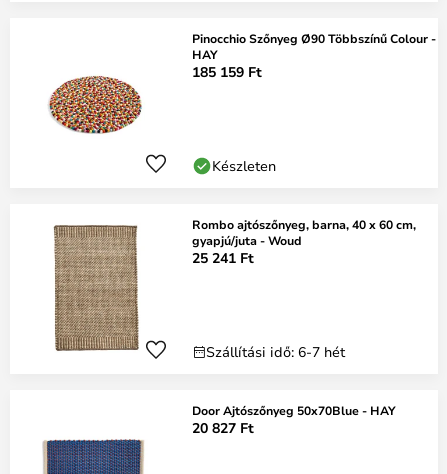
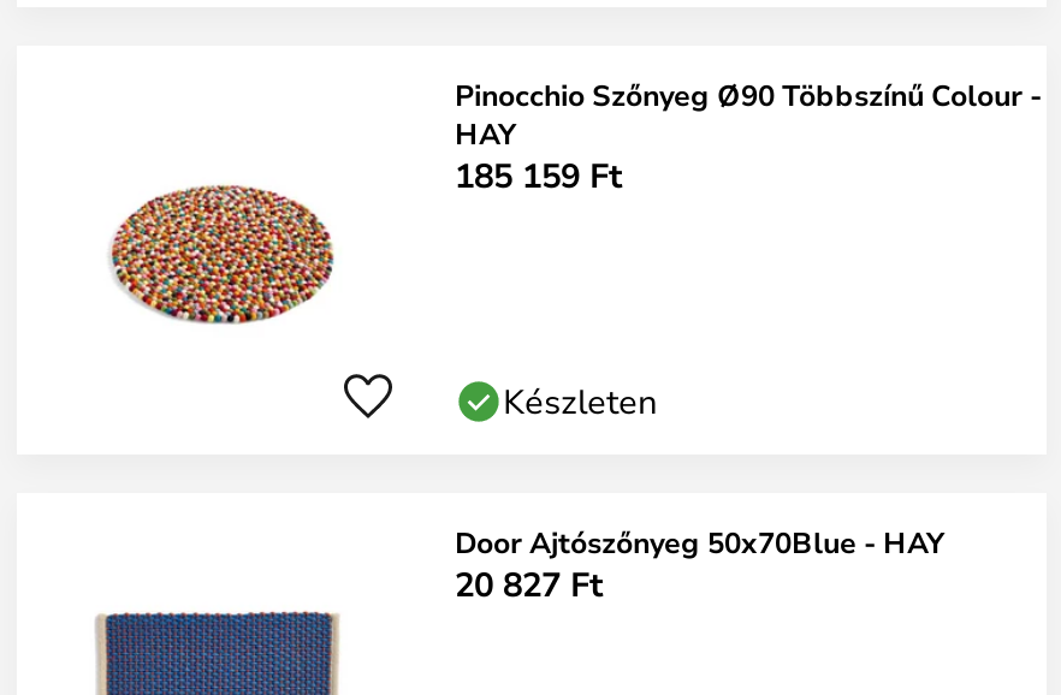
[192,216,416,267] Rombo ajtószőnyeg, barna, 40 x 60 cm, | gyapjú/juta - Woud | 25 241 Ft -> none
[49,224,142,352] [image] -> none
[206,342,345,361] Szállítási idő: 6-7 hét -> none

